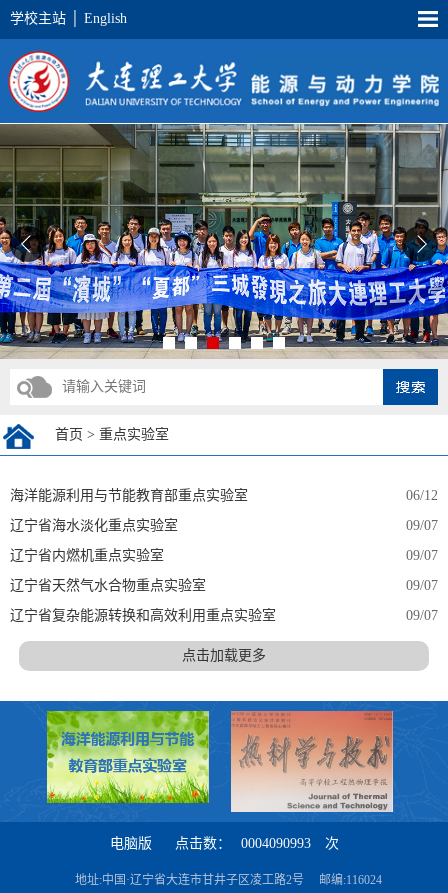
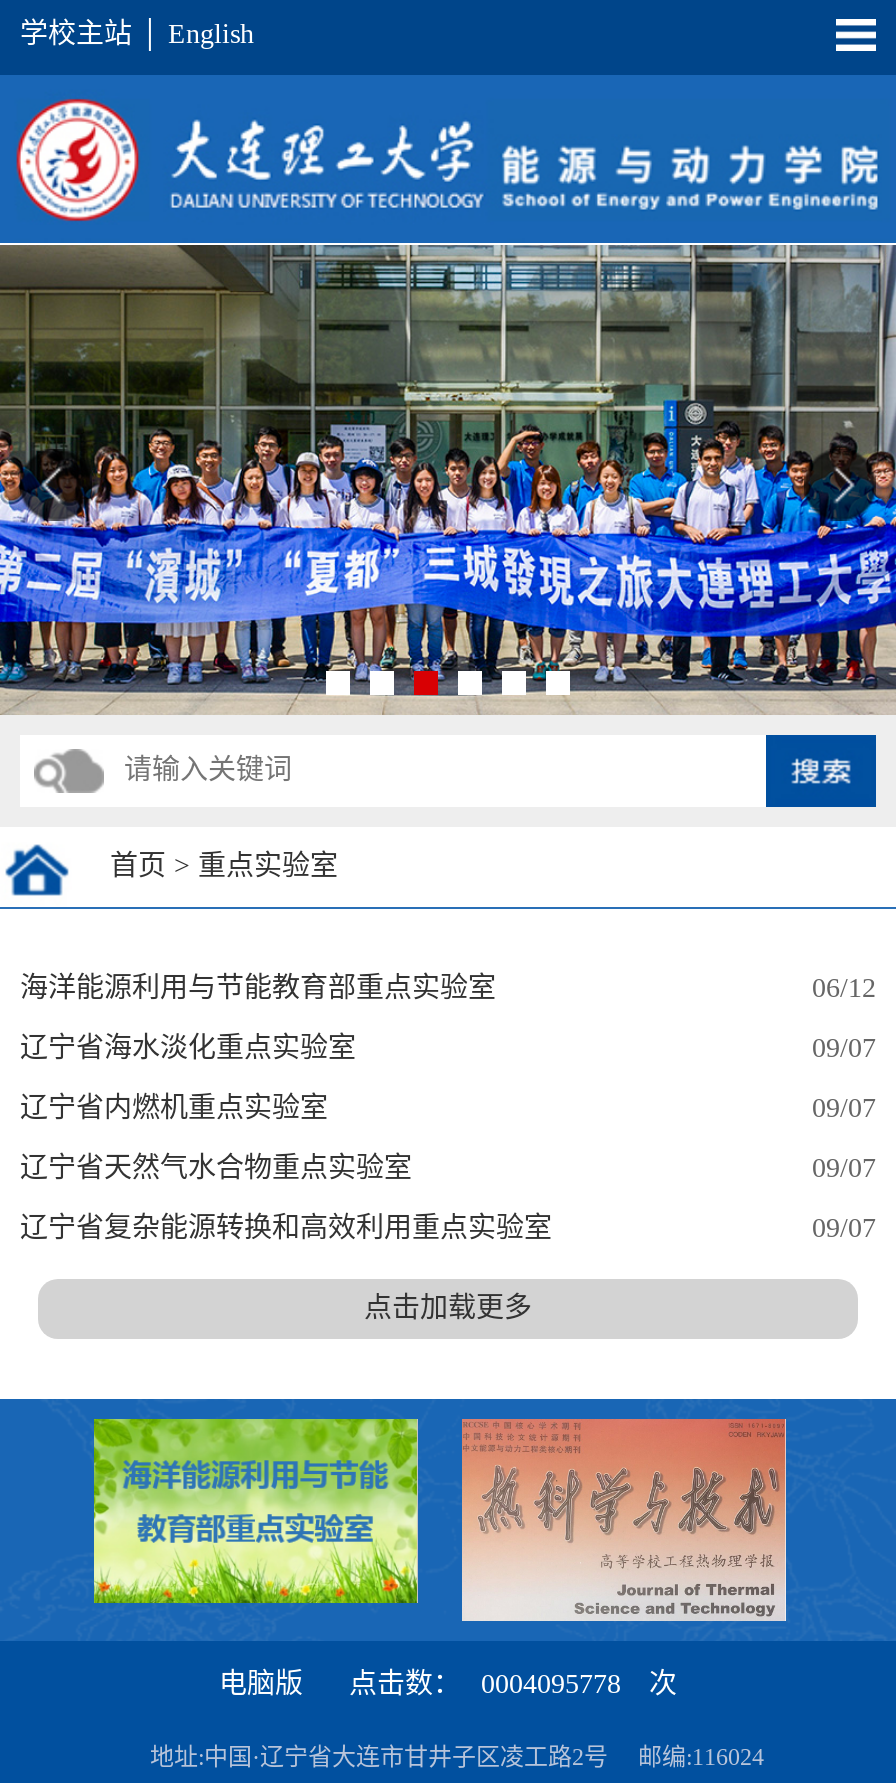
[109,836,338,851] 电脑版 点击数： 0004090993 次 -> [219,1670,677,1700] 电脑版 点击数： 0004095778 次

